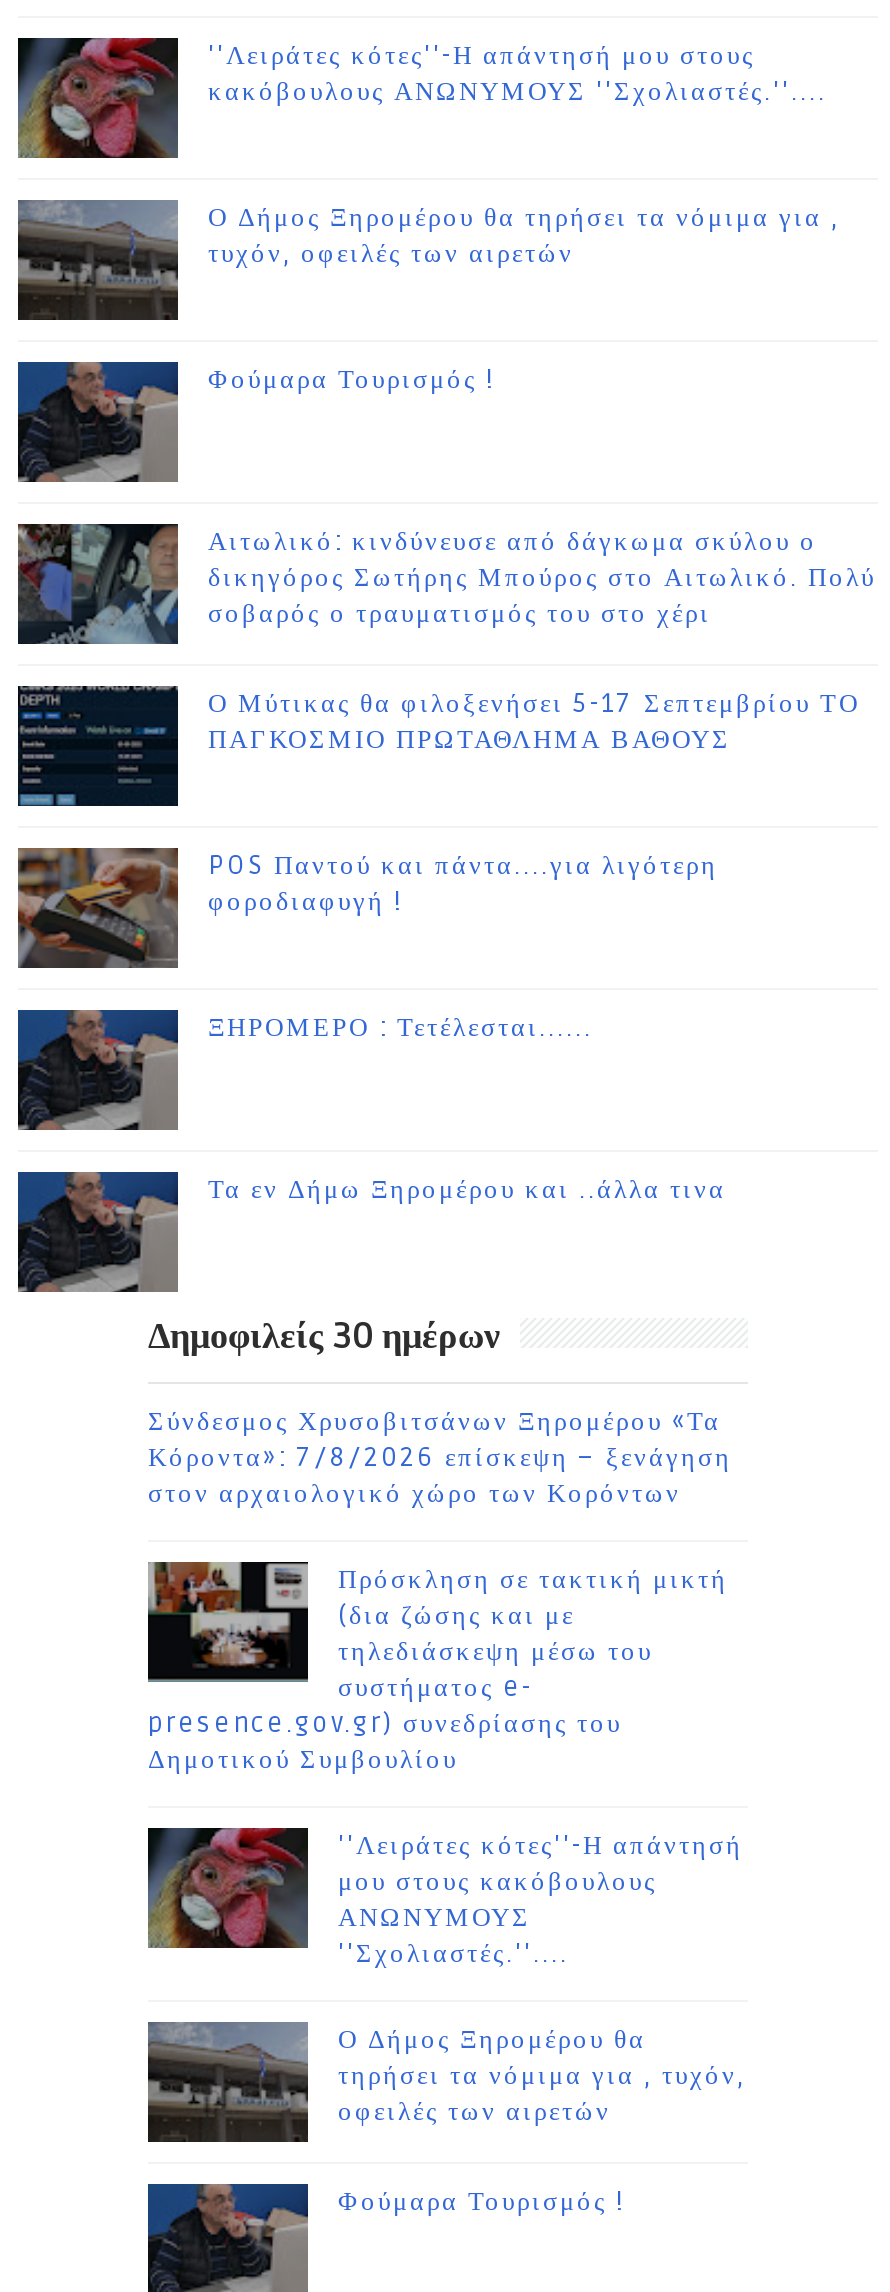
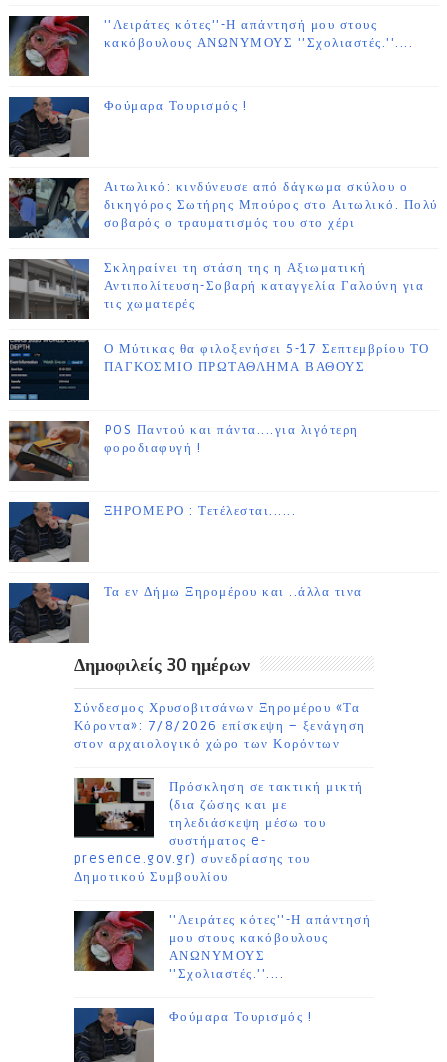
[18,200,840,320] [image] | Ο Δήμος Ξηρομέρου θα τηρήσει τα νόμιμα για , | τυχόν, οφειλές των αιρετών -> none
none -> [10,259,424,319] [image] | Σκληραίνει τη στάση της η Αξιωματική | Αντιπολίτευση-Σοβαρή καταγγελία Γαλούνη για | τις χωματερές
[148,2022,746,2144] [image] | Ο Δήμος Ξηρομέρου θα | τηρήσει τα νόμιμα για , τυχόν, | οφειλές των αιρετών -> none

